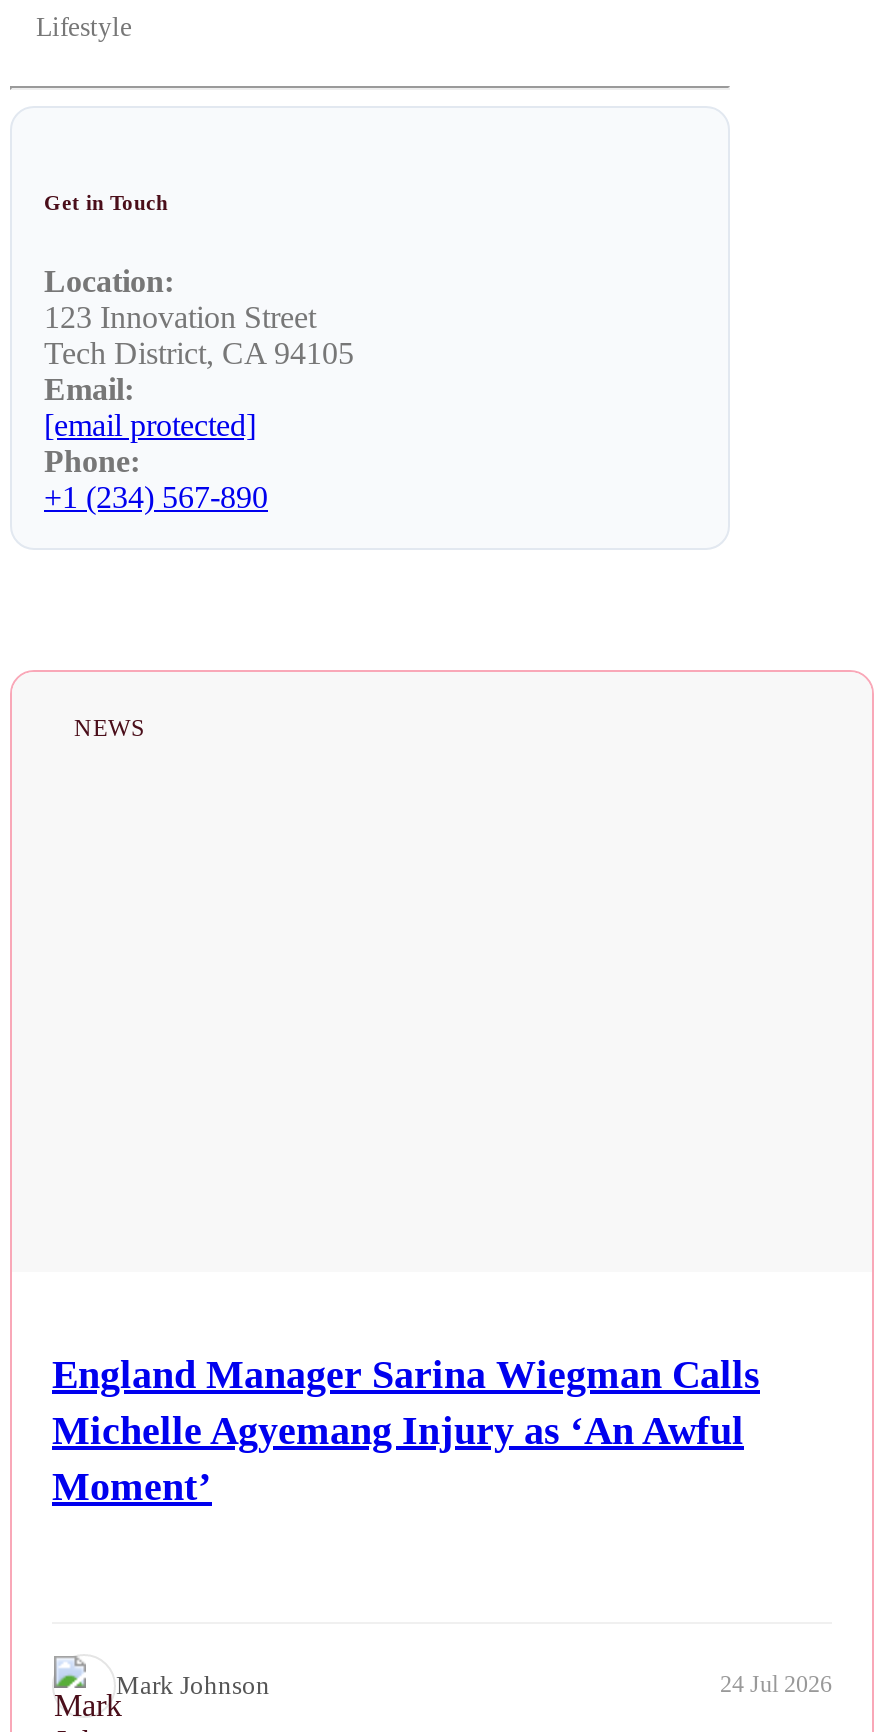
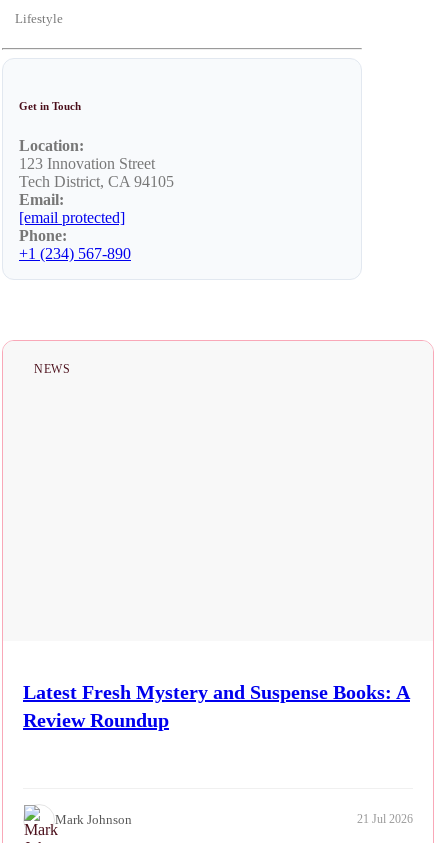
[52,1351,760,1507] England Manager Sarina Wiegman Calls | Michelle Agyemang Injury as ‘An Awful | Moment’ -> [23,681,410,731] Latest Fresh Mystery and Suspense Books: A | Review Roundup
[720,1670,832,1698] 24 Jul 2026 -> [357,812,413,826] 21 Jul 2026

